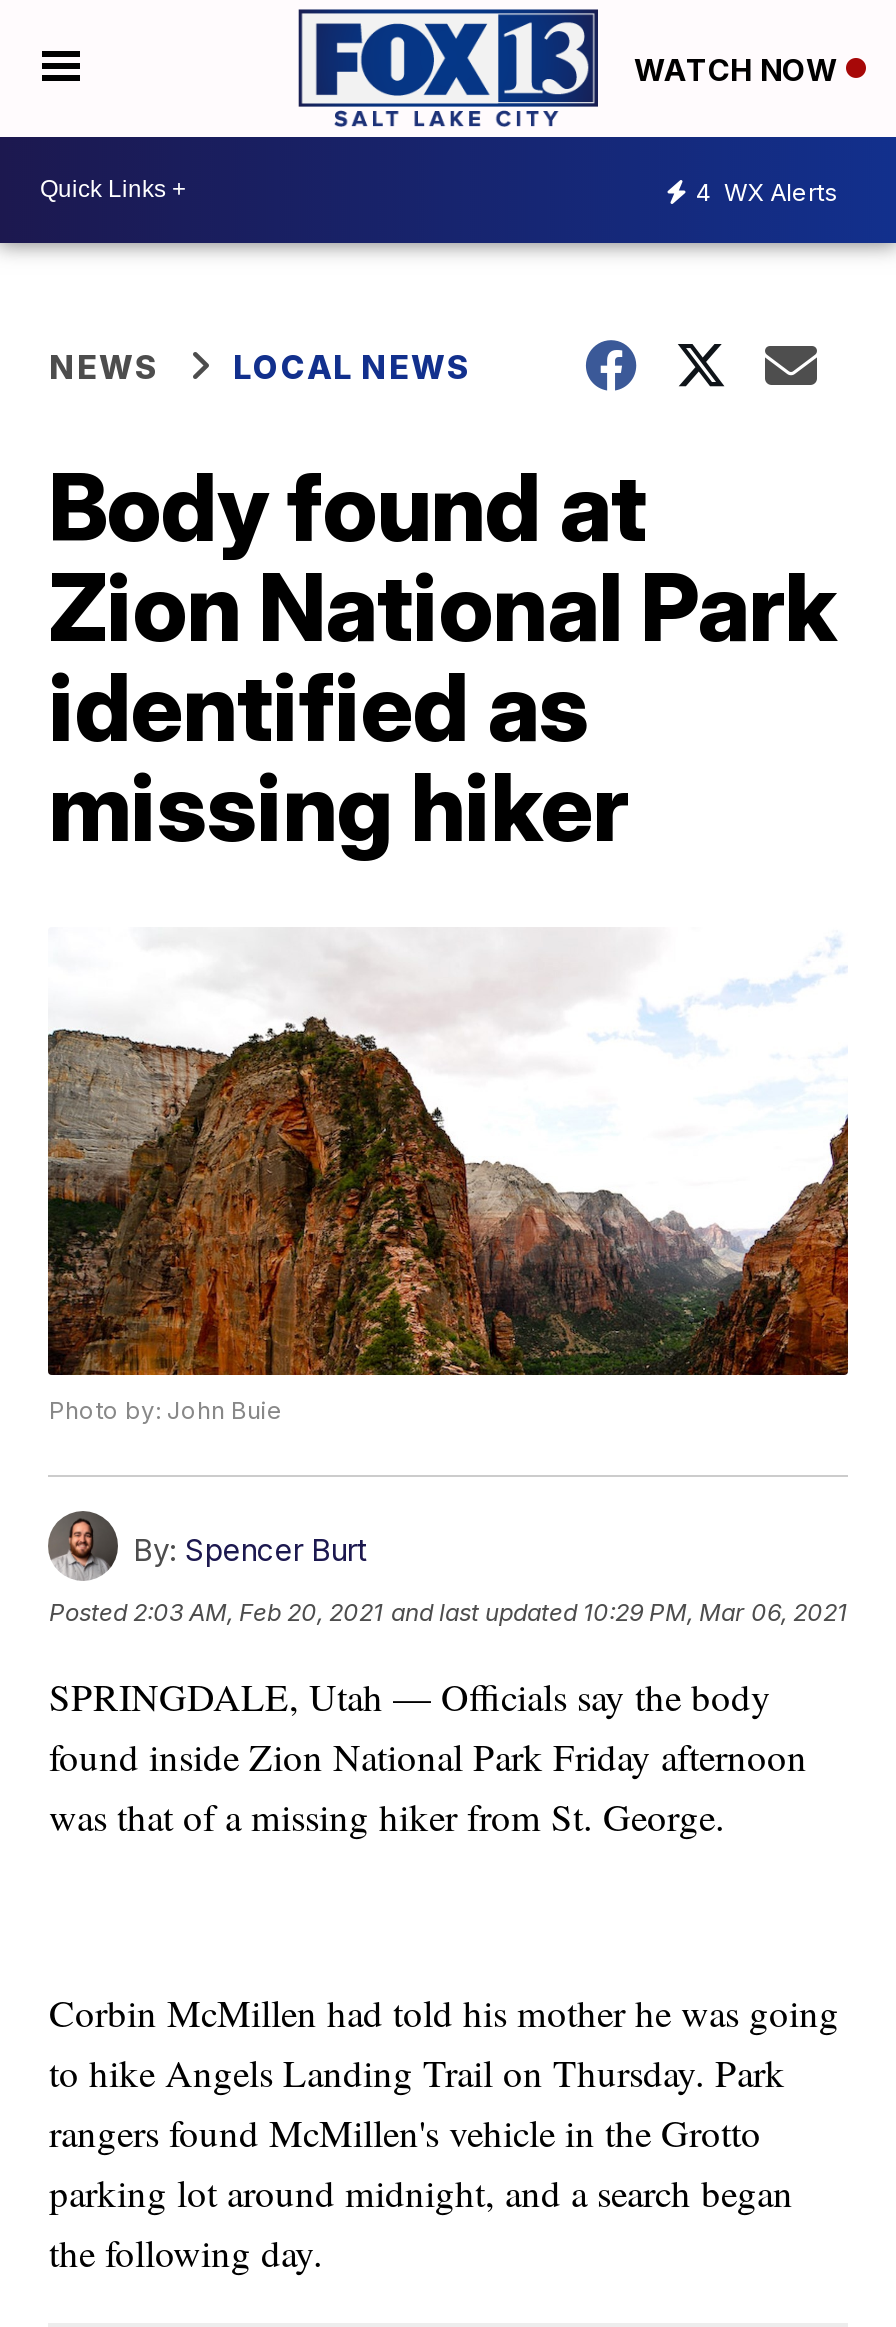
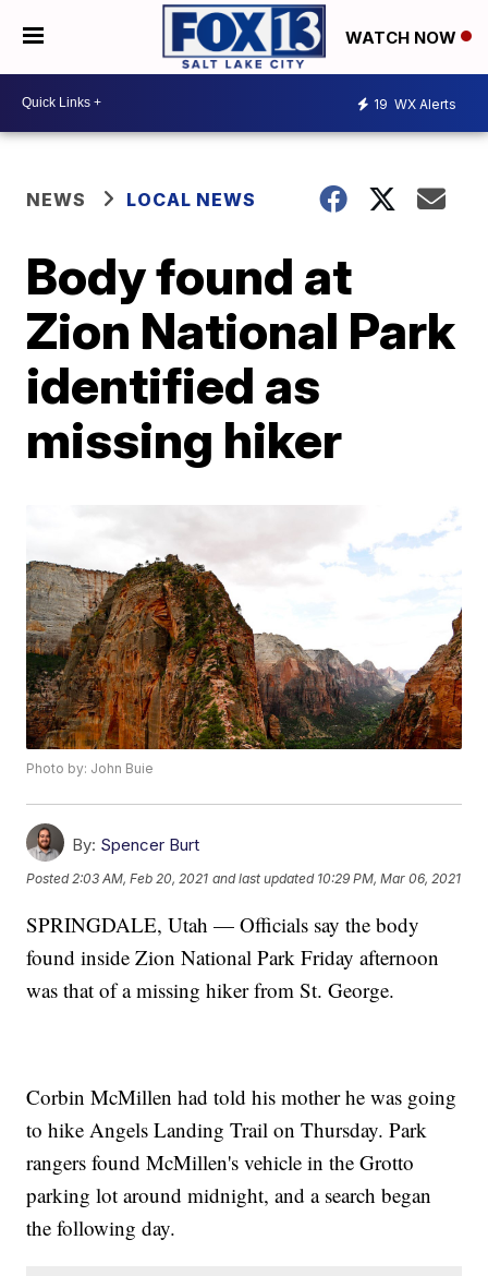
[696,177,838,207] 4 WX Alerts -> [374,96,456,113] 19 WX Alerts

